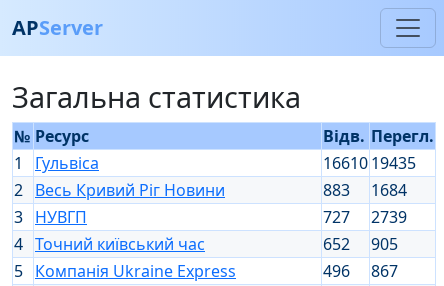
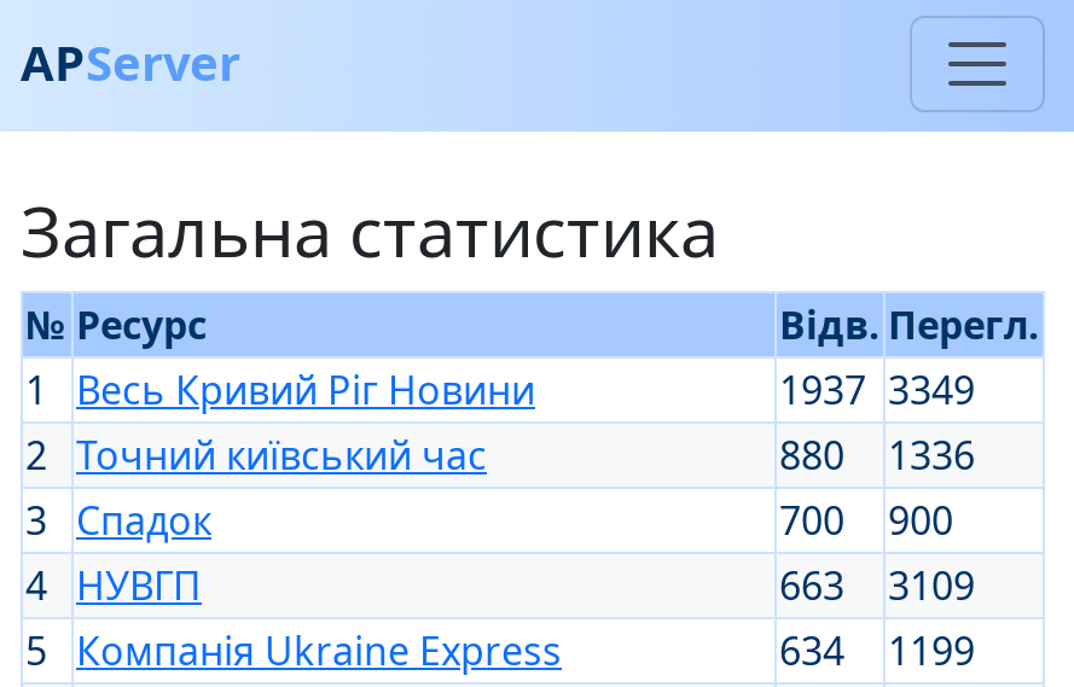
[14,152,416,255] 1 Гульвіса | 16610 19435 | 2 Весь Кривий Ріг Новини | 883 | 1684 | 3 НУВГП | 727 | 2739 | 4 Точний київський час | 652 | 905 -> [25,363,975,612] 1 Весь Кривий Ріг Новини | 1937 3349 | 2 Точний київський час | 880 | 1336 | 3 Спадок | 700 | 900 | 4 НУВГП | 663 | 3109
[323,260,350,282] 496 -> [779,624,844,677] 634
[371,260,398,282] 867 -> [888,624,975,677] 1199

